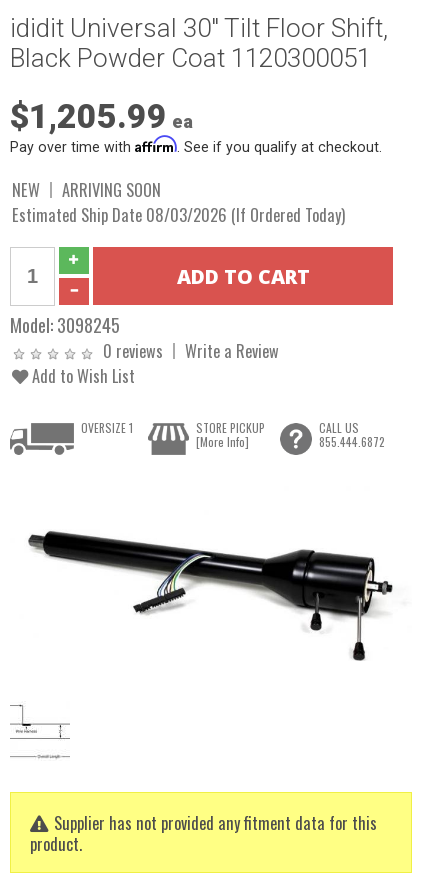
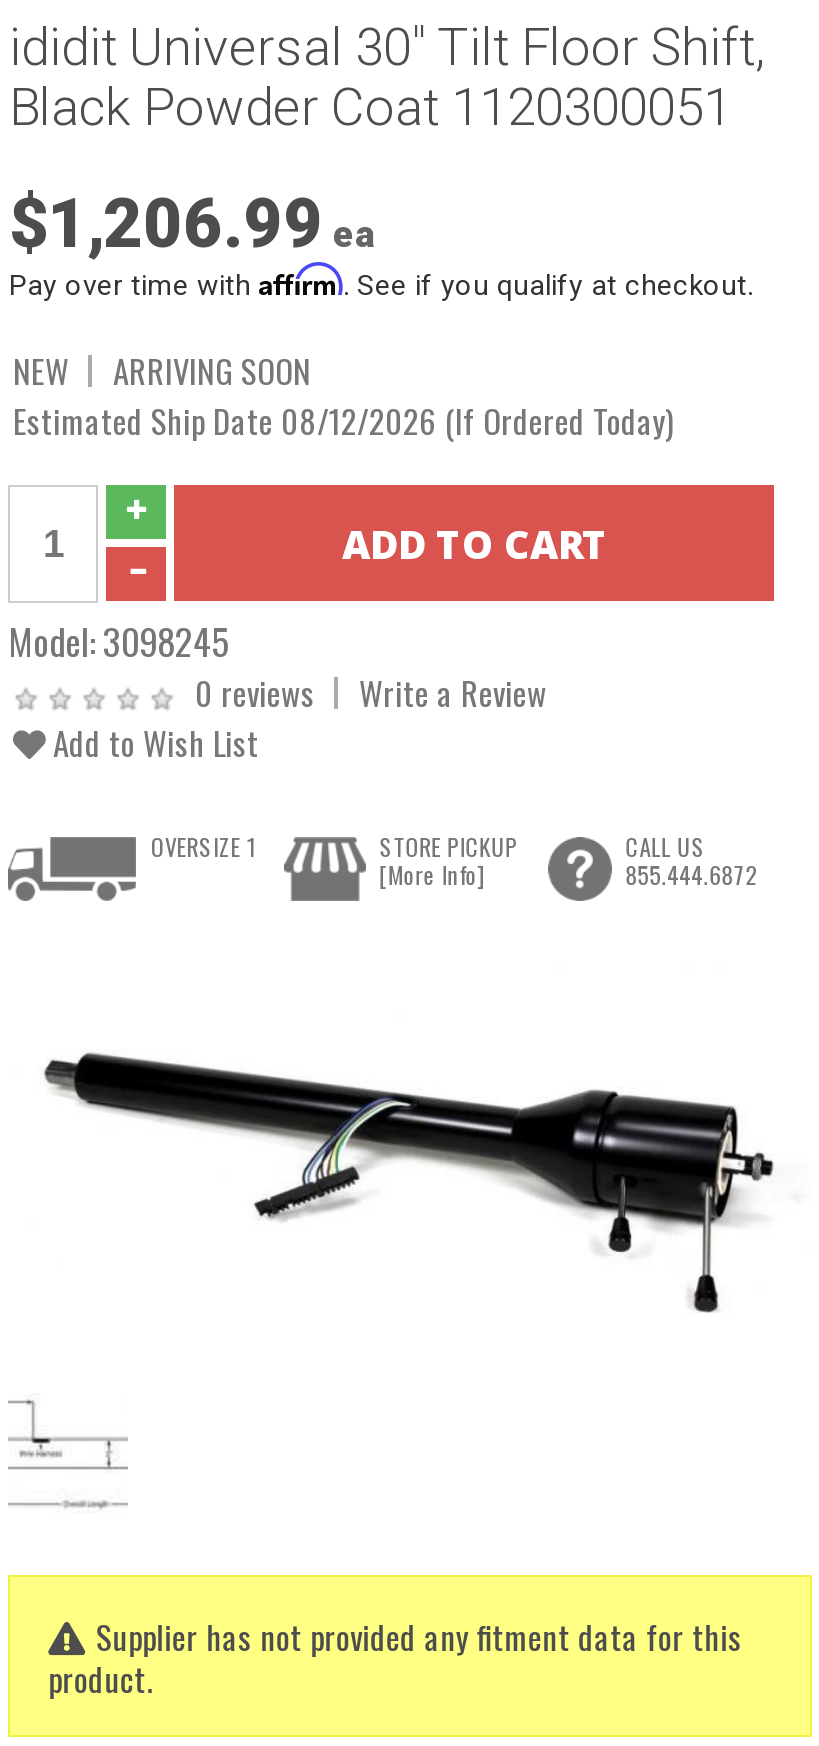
[10,97,193,136] $1,205.99 ea -> [9,185,375,263] $1,206.99 ea
[12,202,345,227] Estimated Ship Date 08/03/2026 (If Ordered Today) -> [13,395,673,445] Estimated Ship Date 08/12/2026 (If Ordered Today)

